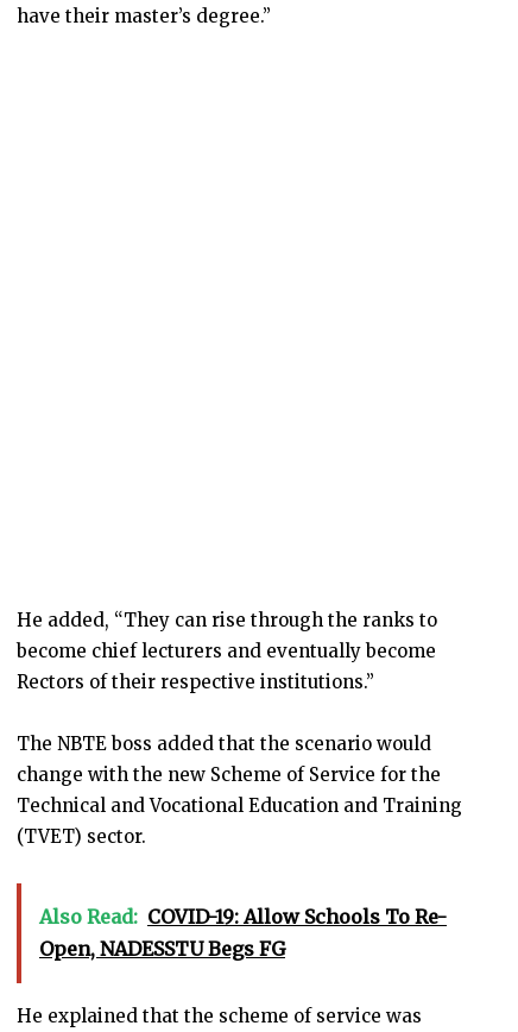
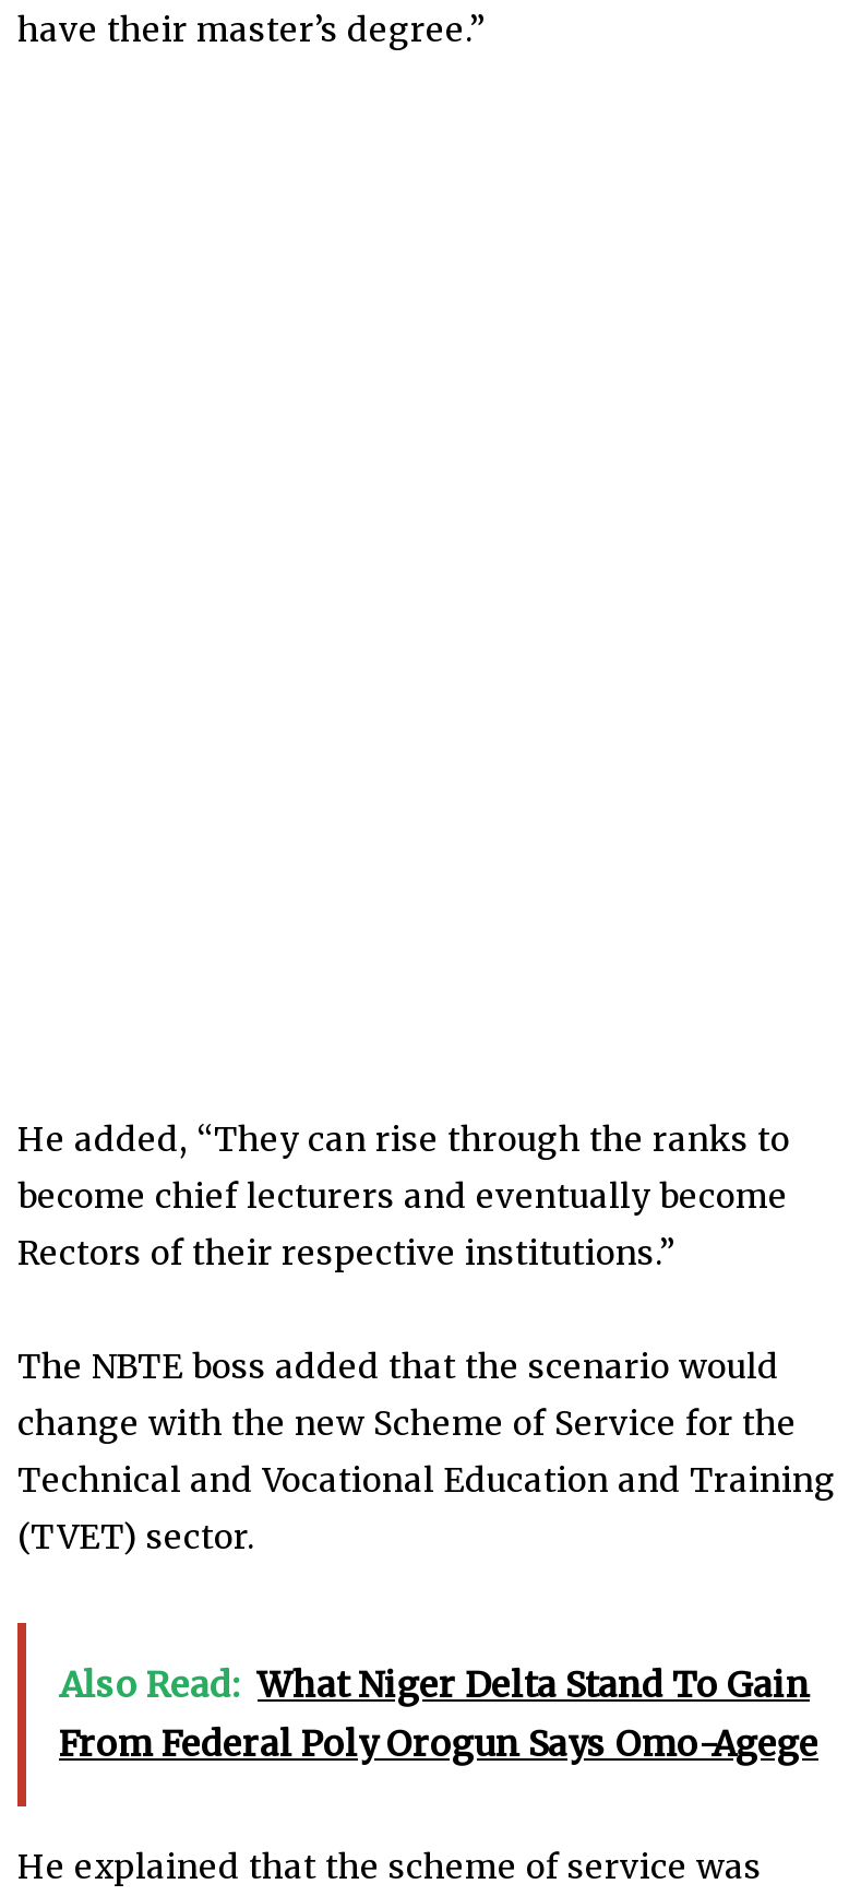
[39,905,447,961] Also Read: COVID-19: Allow Schools To Re- | Open, NADESSTU Begs FG -> [59,1663,818,1766] Also Read: What Niger Delta Stand To Gain | From Federal Poly Orogun Says Omo-Agege

